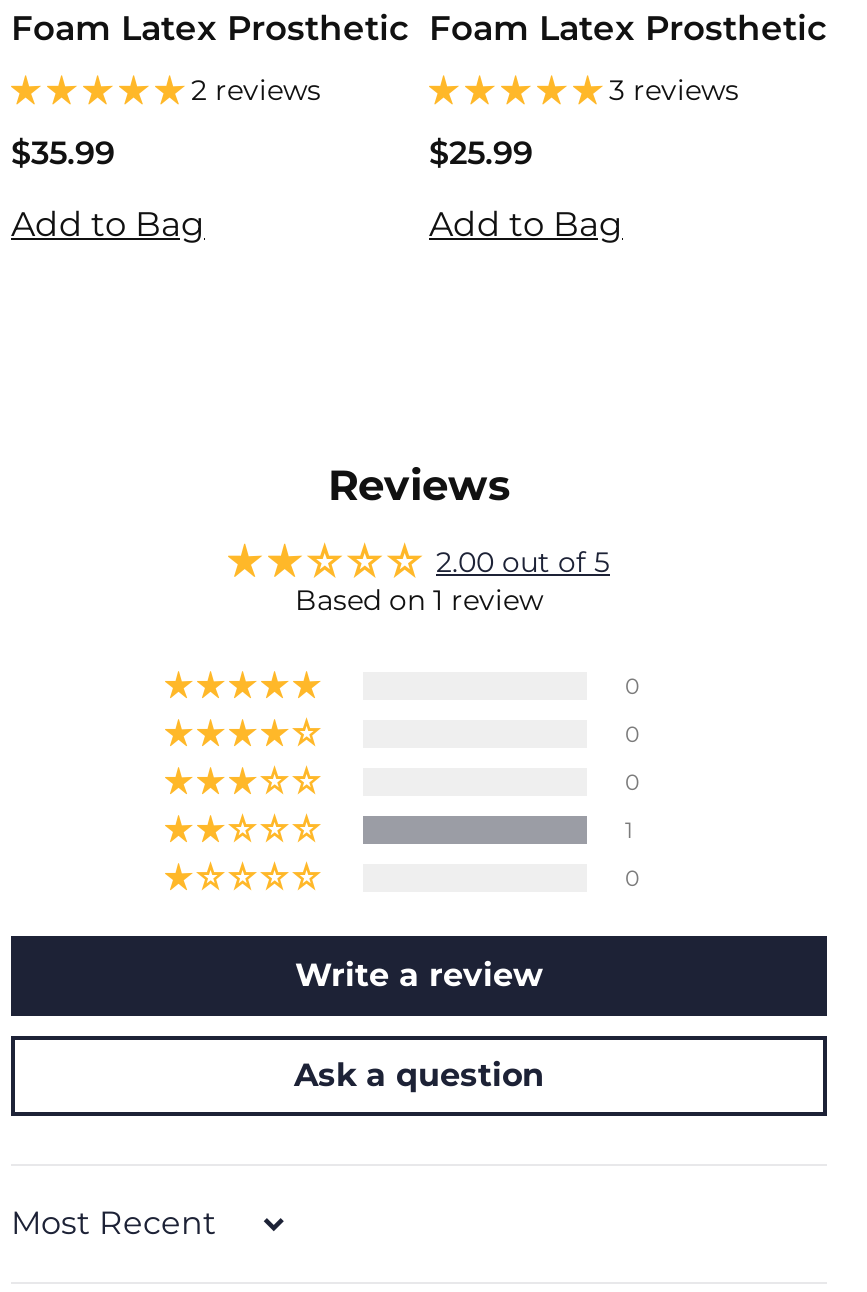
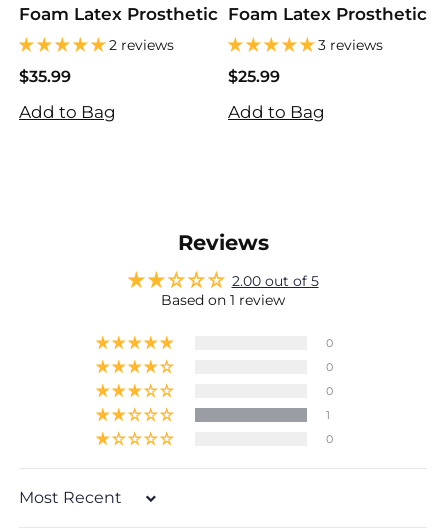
[294,957,544,1095] Write a review | Ask a question -> none

